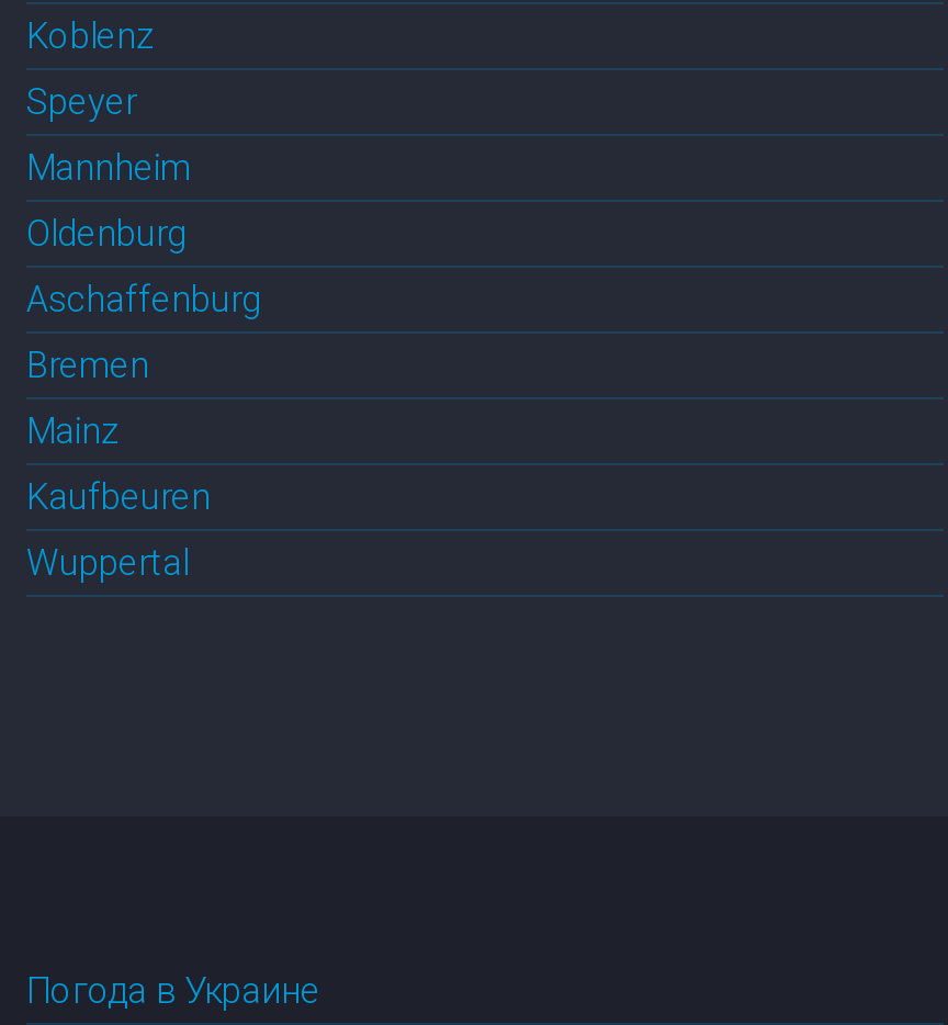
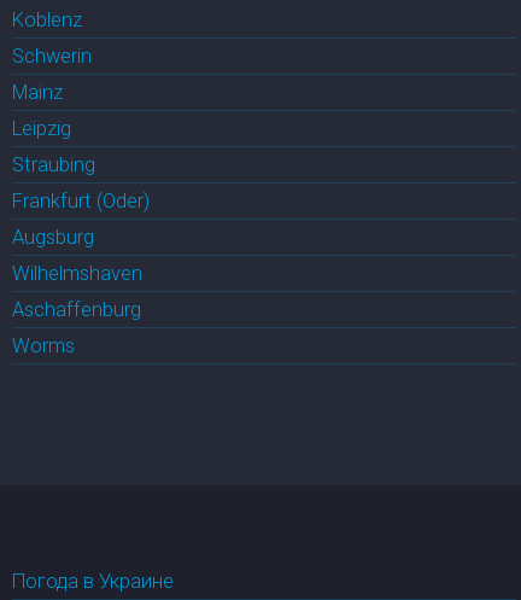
[26,81,191,386] Speyer | Mannheim | Oldenburg | Bremen -> [12,45,92,68] Schwerin
moved [26,279,261,320] -> [12,298,141,321]: Aschaffenburg
moved [26,410,119,452] -> [12,81,63,104]: Mainz
[26,476,211,584] Kaufbeuren | Wuppertal -> [12,117,150,357] Leipzig | Straubing | Frankfurt (Oder) | Augsburg | Wilhelmshaven | Worms

